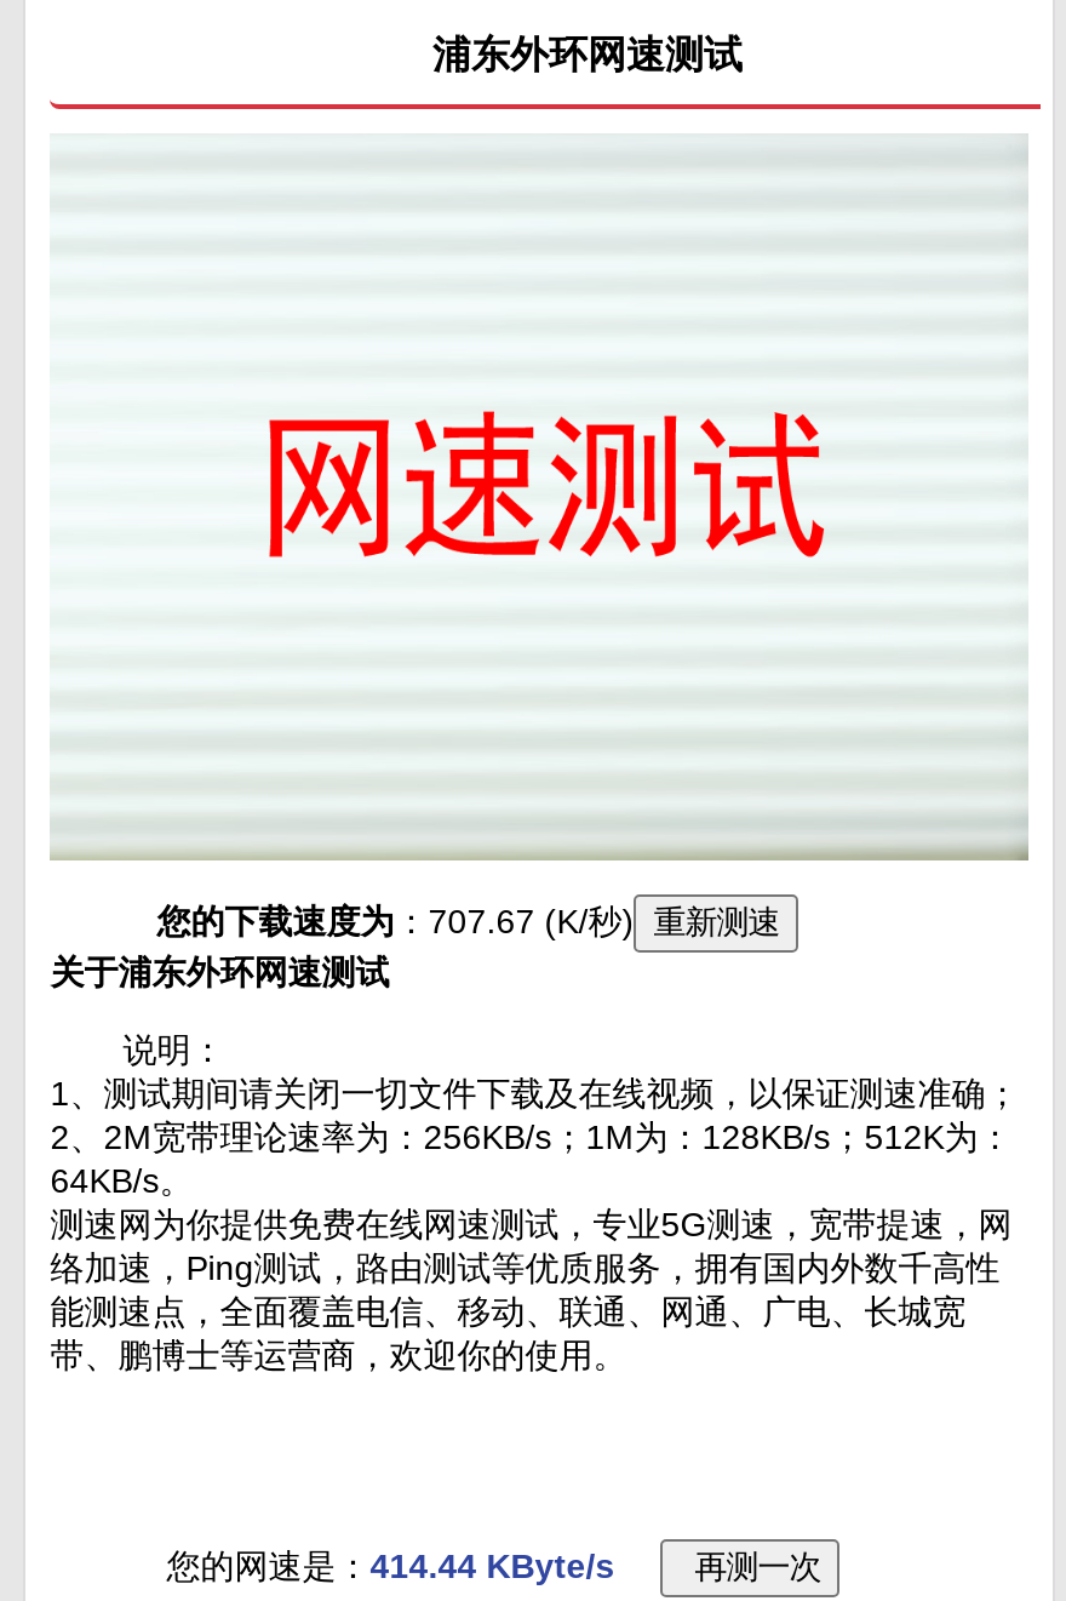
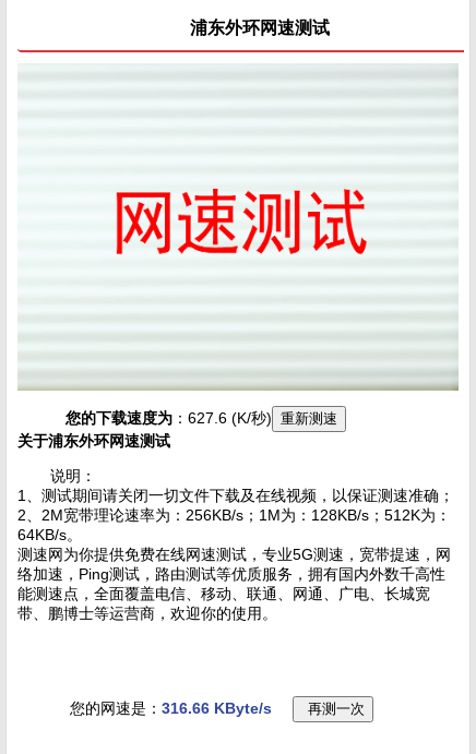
[191,902,779,940] 您的下载速度为：707.67 (K/秒) 重新测速 -> [81,409,338,427] 您的下载速度为：627.6 (K/秒) 重新测速
[166,1546,615,1585] 您的网速是：414.44 KByte/s -> [70,699,272,717] 您的网速是：316.66 KByte/s

